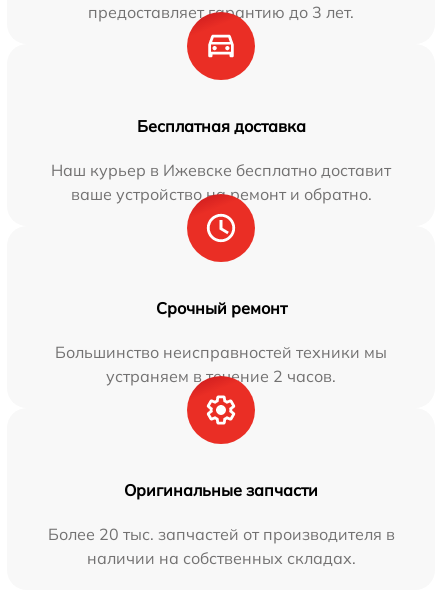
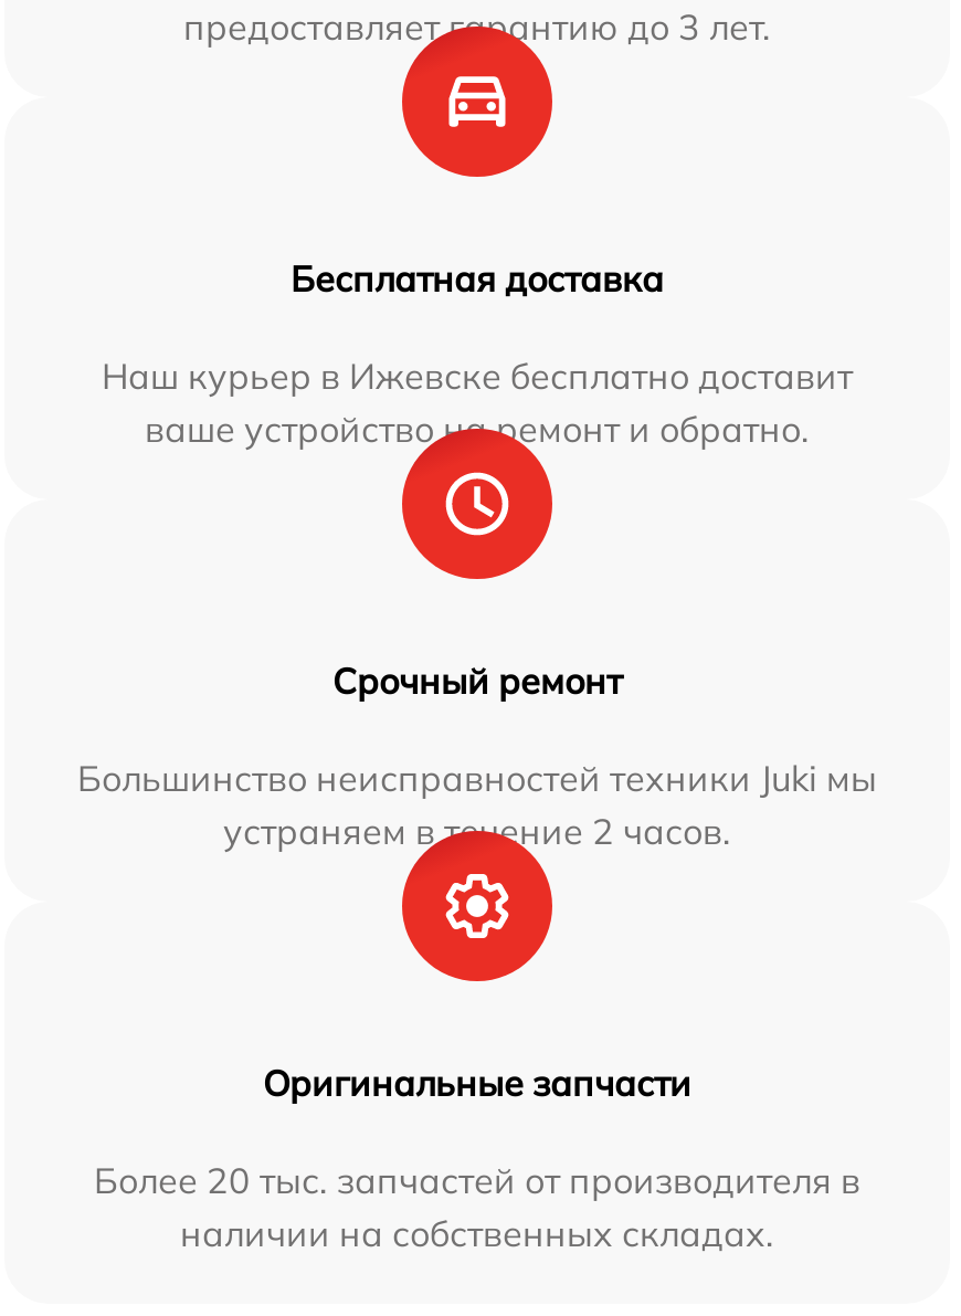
[55,342,387,362] Большинство неисправностей техники мы -> [77,755,877,800] Большинство неисправностей техники Juki мы

